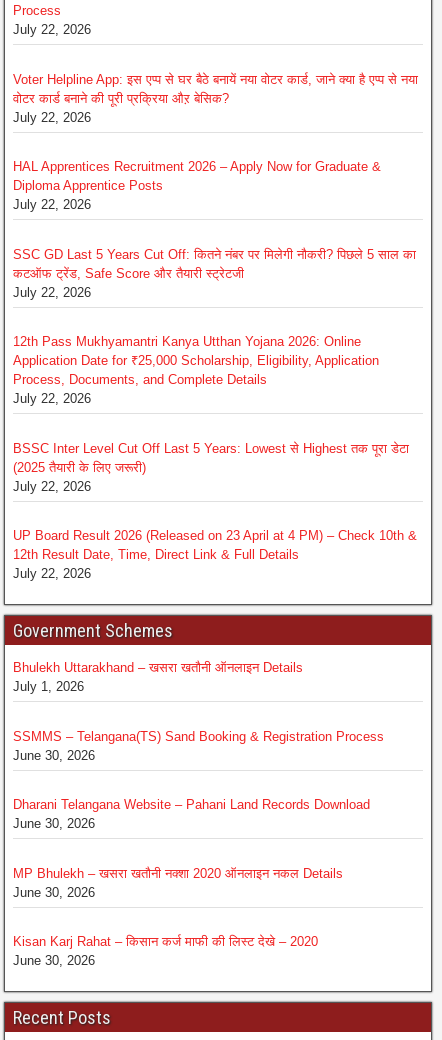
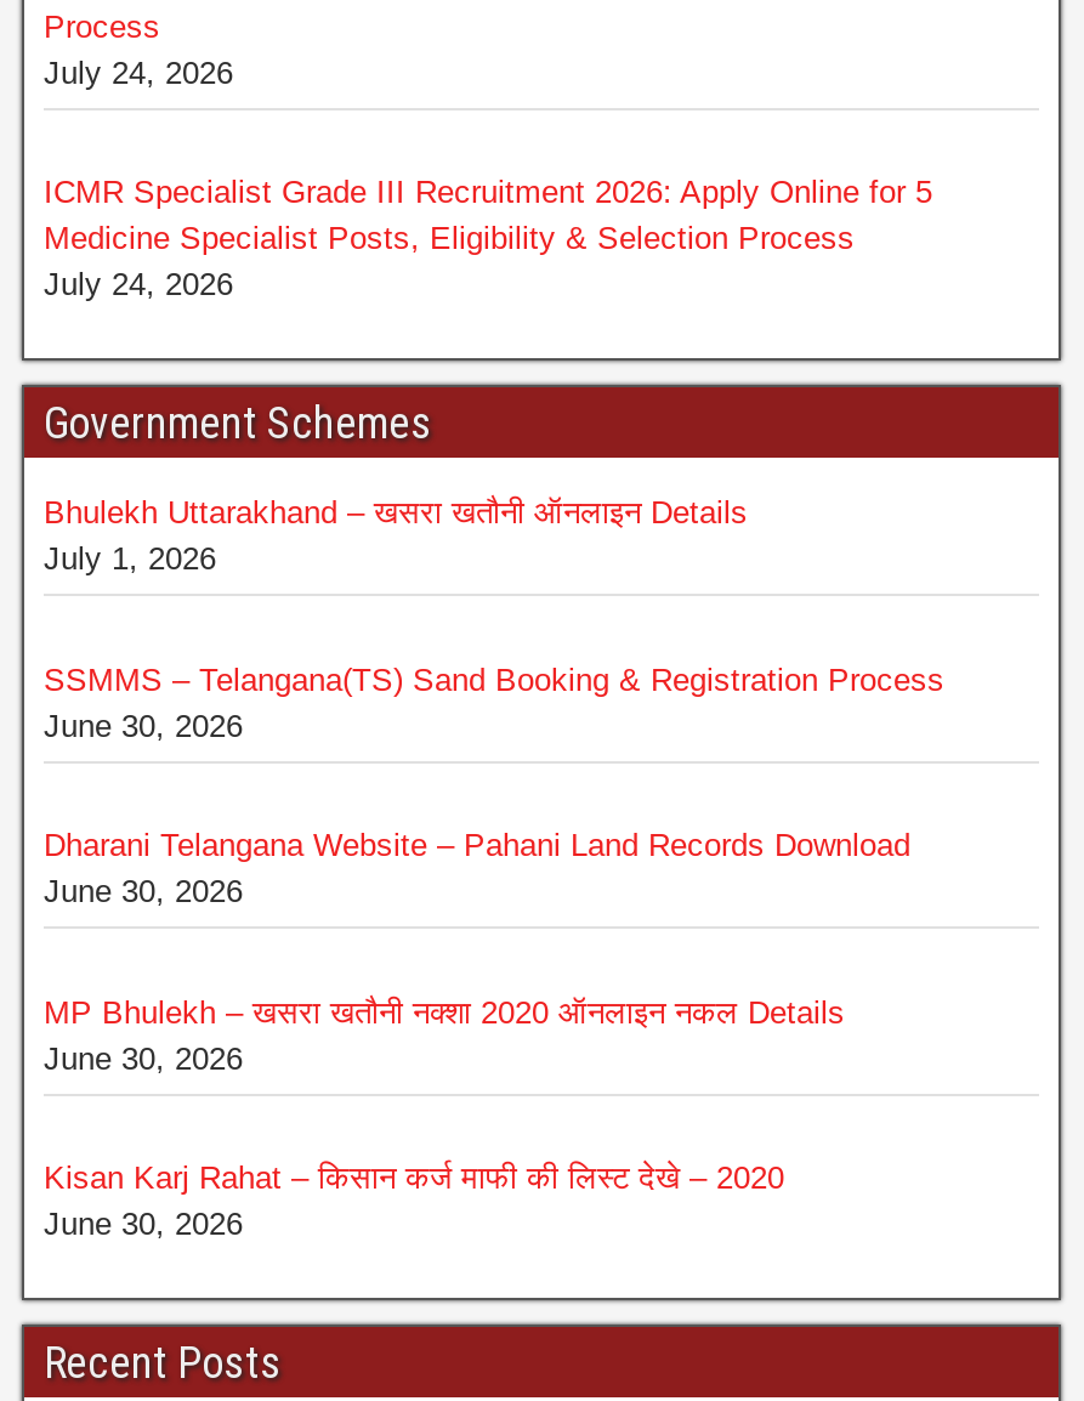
[13,22,418,581] July 22, 2026 | Voter Helpline App: इस एप्प से घर बैठे बनायें नया वोटर कार्ड, जाने क्या है एप्प से नया | वोटर कार्ड बनाने की पूरी प्रक्रिया औऱ बेसिक? | July 22, 2026 | HAL Apprentices Recruitment 2026 – Apply Now for Graduate & | Diploma Apprentice Posts | July 22, 2026 | SSC GD Last 5 Years Cut Off: कितने नंबर पर मिलेगी नौकरी? पिछले 5 साल का | कटऑफ ट्रेंड, Safe Score और तैयारी स्ट्रेटजी | July 22, 2026 | 12th Pass Mukhyamantri Kanya Utthan Yojana 2026: Online | Application Date for ₹25,000 Scholarship, Eligibility, Application | Process, Documents, and Complete Details | July 22, 2026 | BSSC Inter Level Cut Off Last 5 Years: Lowest से Highest तक पूरा डेटा | (2025 तैयारी के लिए जरूरी) | July 22, 2026 | UP Board Result 2026 (Released on 23 April at 4 PM) – Check 10th & | 12th Result Date, Time, Direct Link & Full Details | July 22, 2026 -> [44,54,932,303] July 24, 2026 | ICMR Specialist Grade III Recruitment 2026: Apply Online for 5 | Medicine Specialist Posts, Eligibility & Selection Process | July 24, 2026

